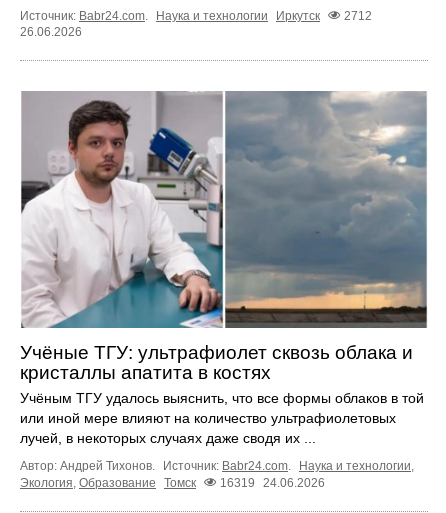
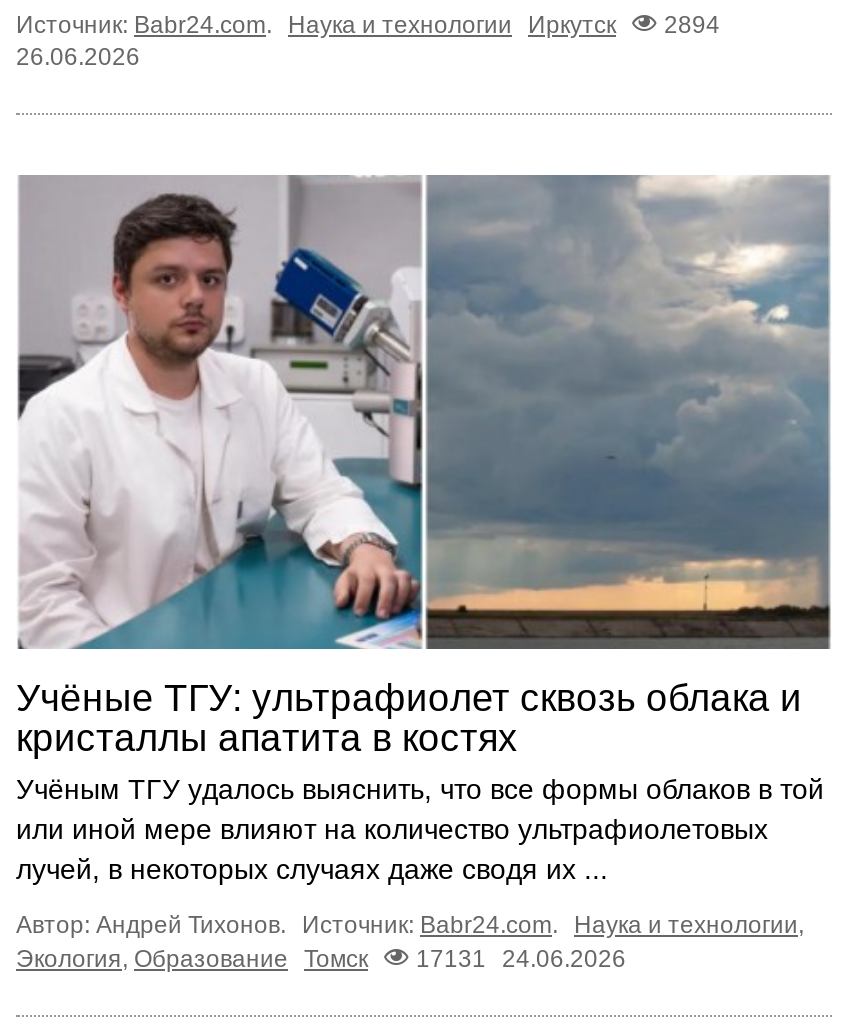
[20,9,372,23] Источник: Babr24.com. Наука и технологии Иркутск 2712 -> [16,11,720,39] Источник: Babr24.com. Наука и технологии Иркутск 2894
[20,476,325,490] Экология, Образование Томск 16319 24.06.2026 -> [16,944,626,972] Экология, Образование Томск 17131 24.06.2026

